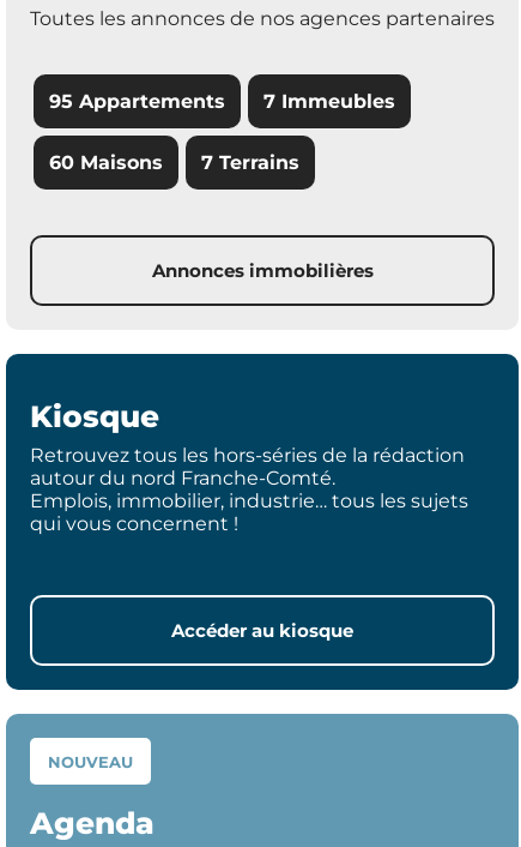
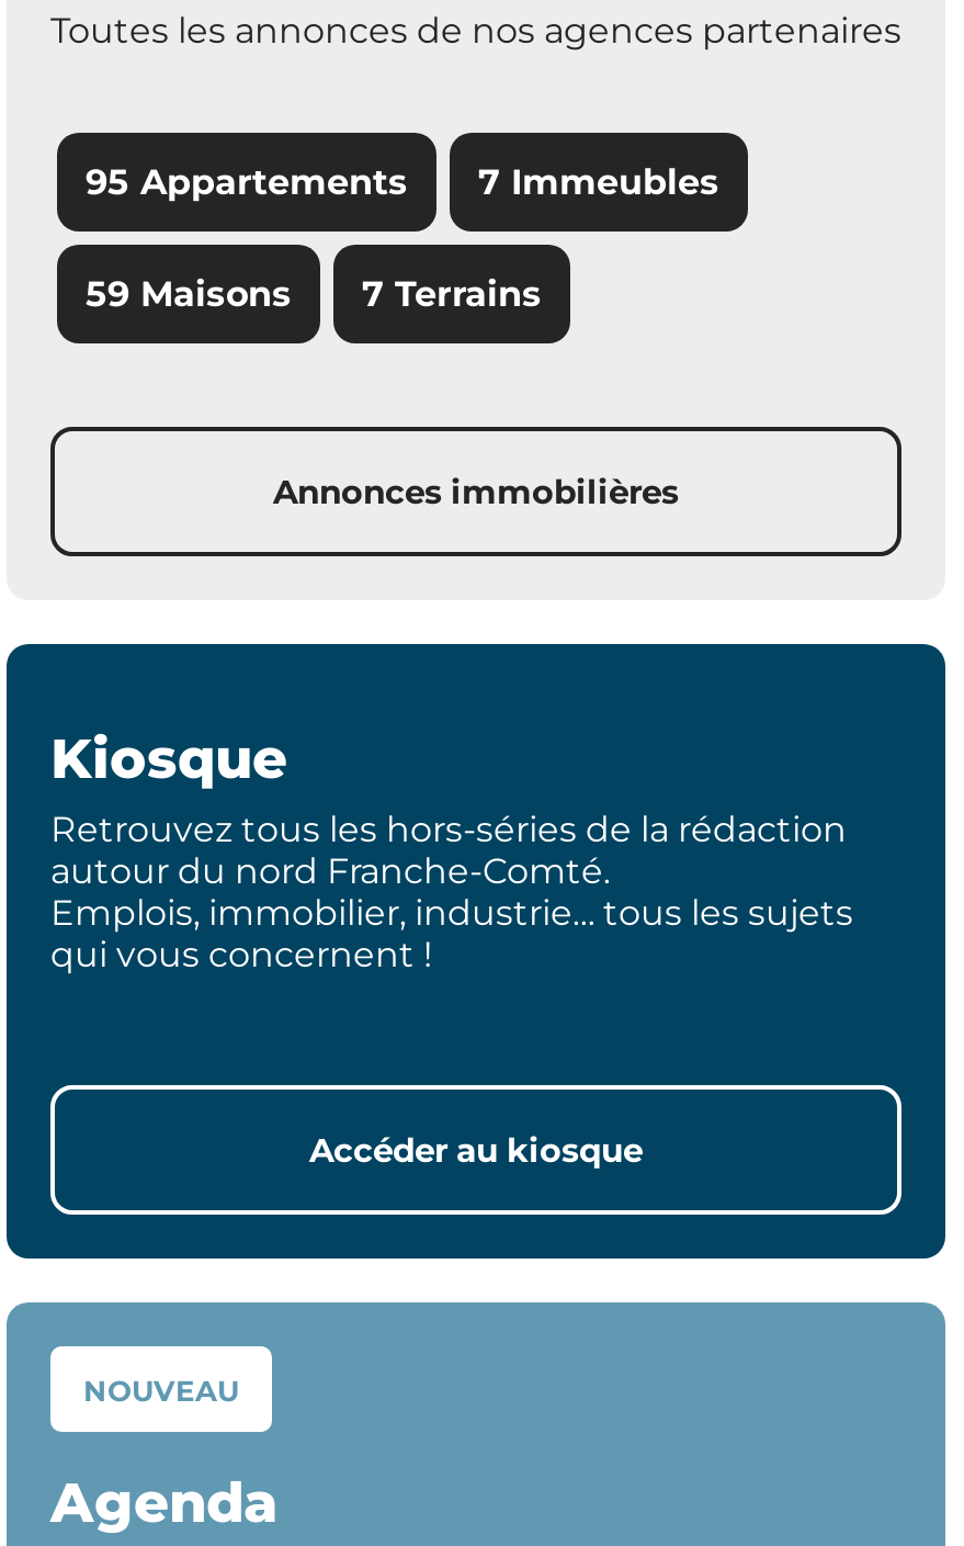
[49,152,299,174] 60 Maisons 7 Terrains -> [86,274,542,316] 59 Maisons 7 Terrains

